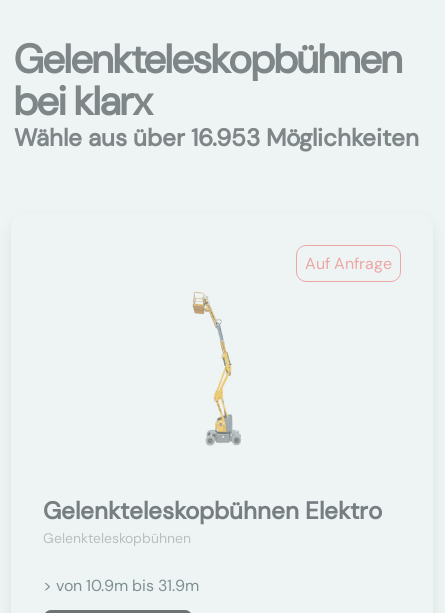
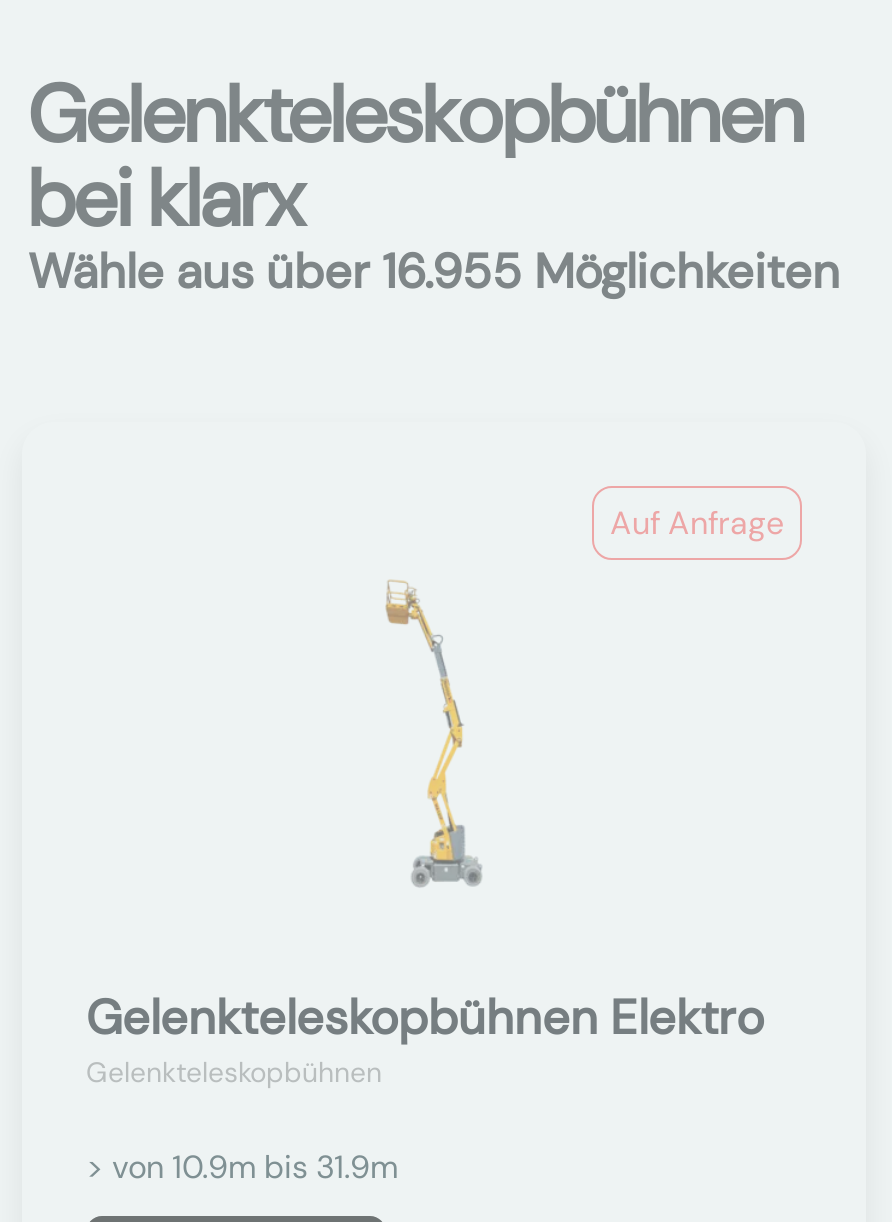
[14,122,419,153] Wähle aus über 16.953 Möglichkeiten -> [28,240,840,302] Wähle aus über 16.955 Möglichkeiten

